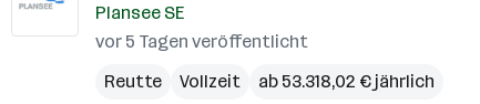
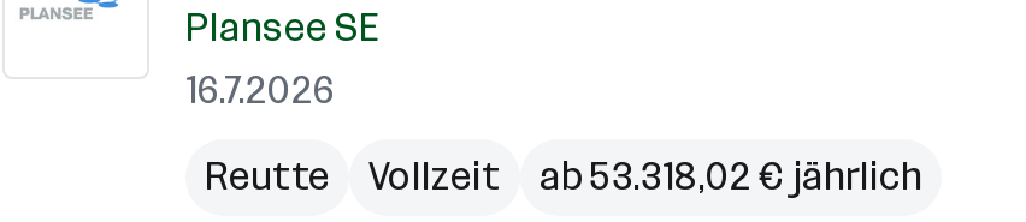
[95,31,308,52] vor 5 Tagen veröffentlicht -> [185,67,335,113] 16.7.2026

